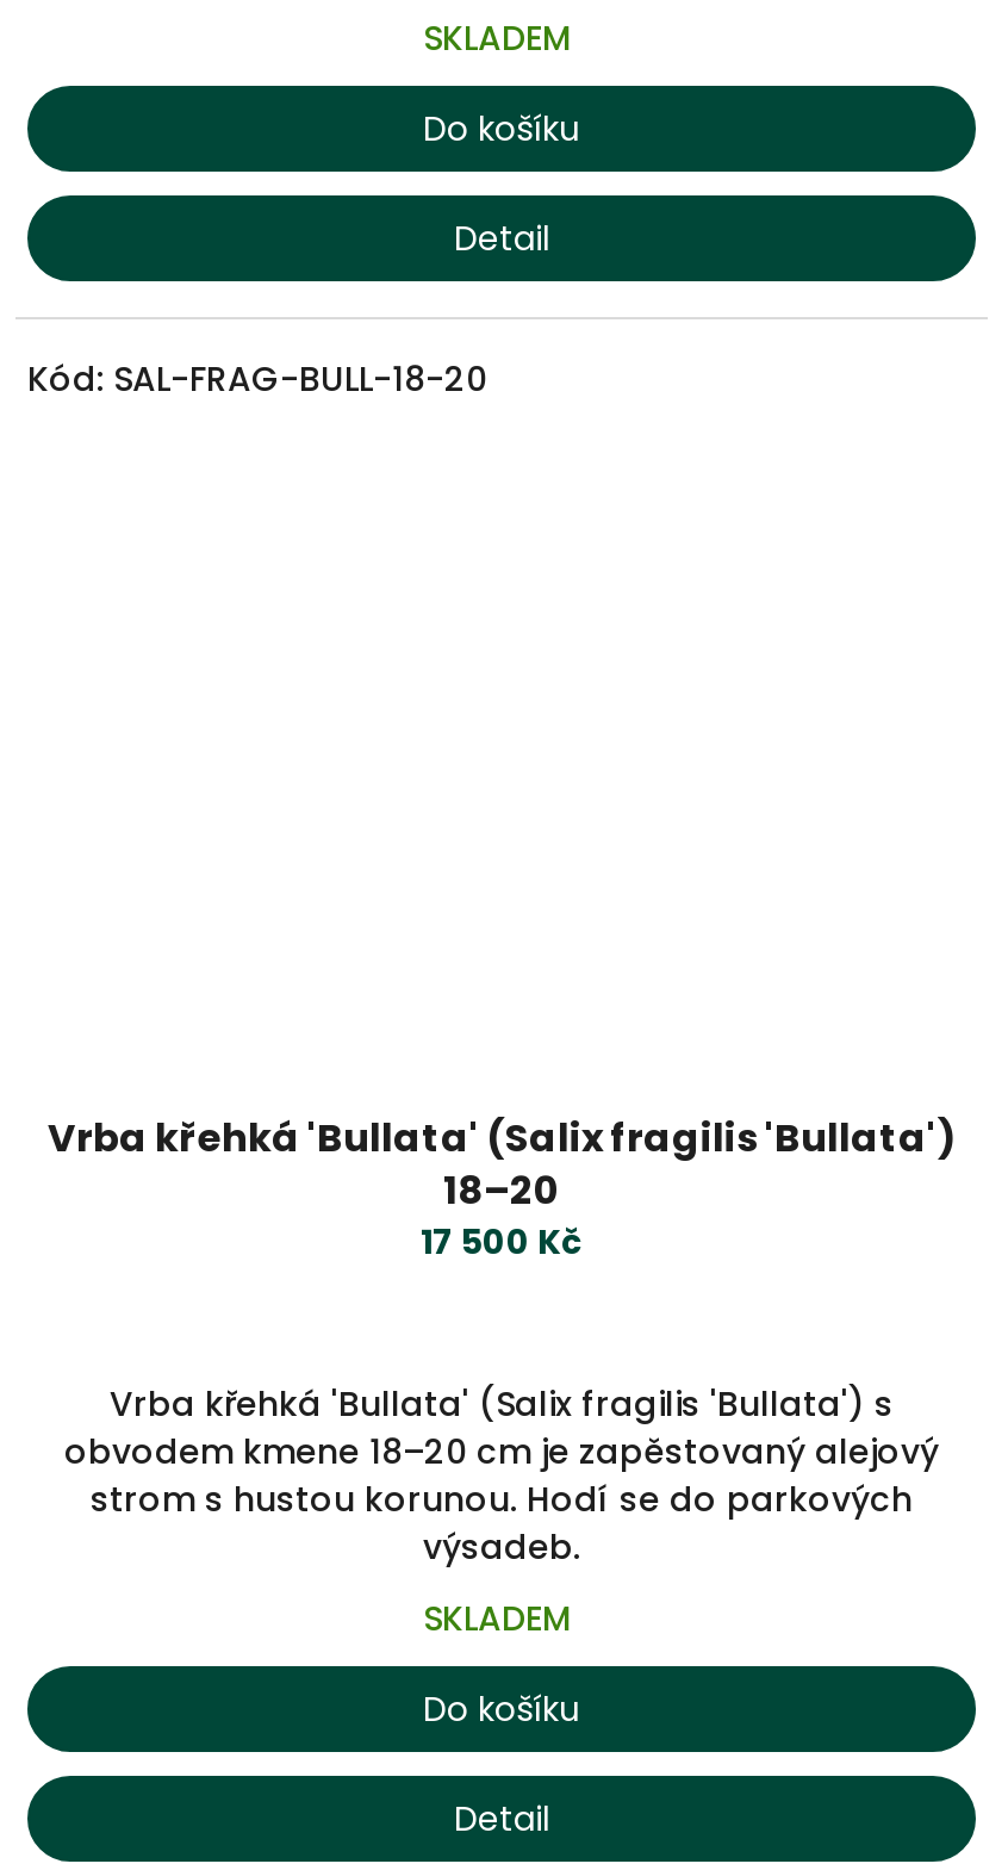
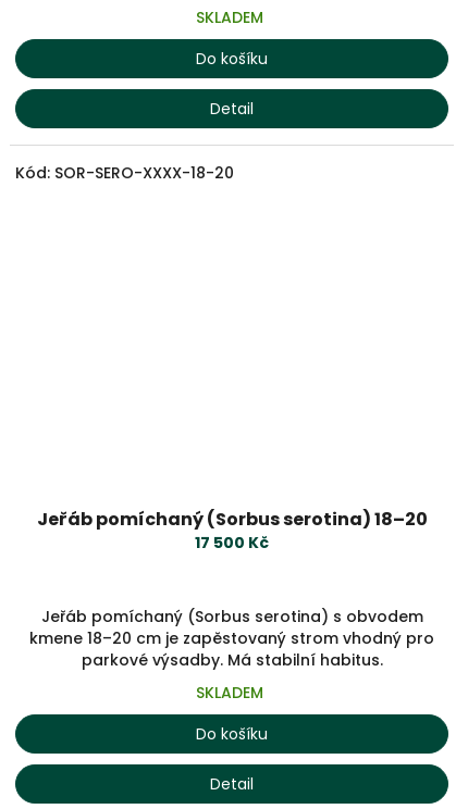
[27,354,487,401] Kód: SAL-FRAG-BULL-18-20 -> [15,162,234,184] Kód: SOR-SERO-XXXX-18-20
[48,1110,956,1217] Vrba křehká 'Bullata' (Salix fragilis 'Bullata') | 18–20 -> [36,507,427,532] Jeřáb pomíchaný (Sorbus serotina) 18–20
[64,1379,939,1570] Vrba křehká 'Bullata' (Salix fragilis 'Bullata') s | obvodem kmene 18–20 cm je zapěstovaný alejový | strom s hustou korunou. Hodí se do parkových | výsadeb. -> [29,606,434,671] Jeřáb pomíchaný (Sorbus serotina) s obvodem | kmene 18–20 cm je zapěstovaný strom vhodný pro | parkové výsadby. Má stabilní habitus.

